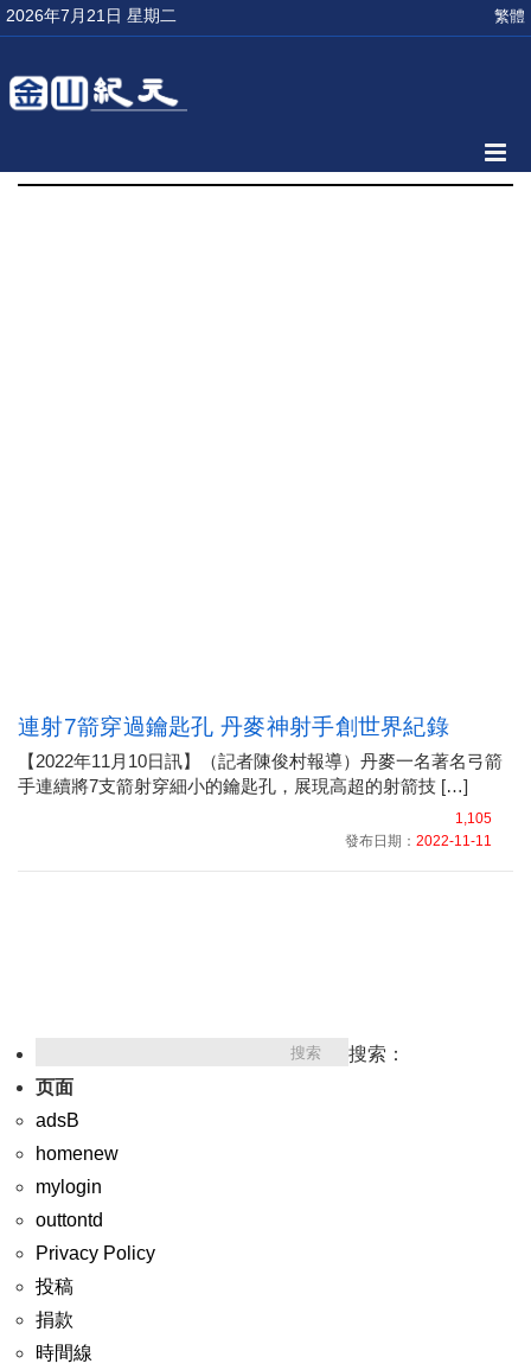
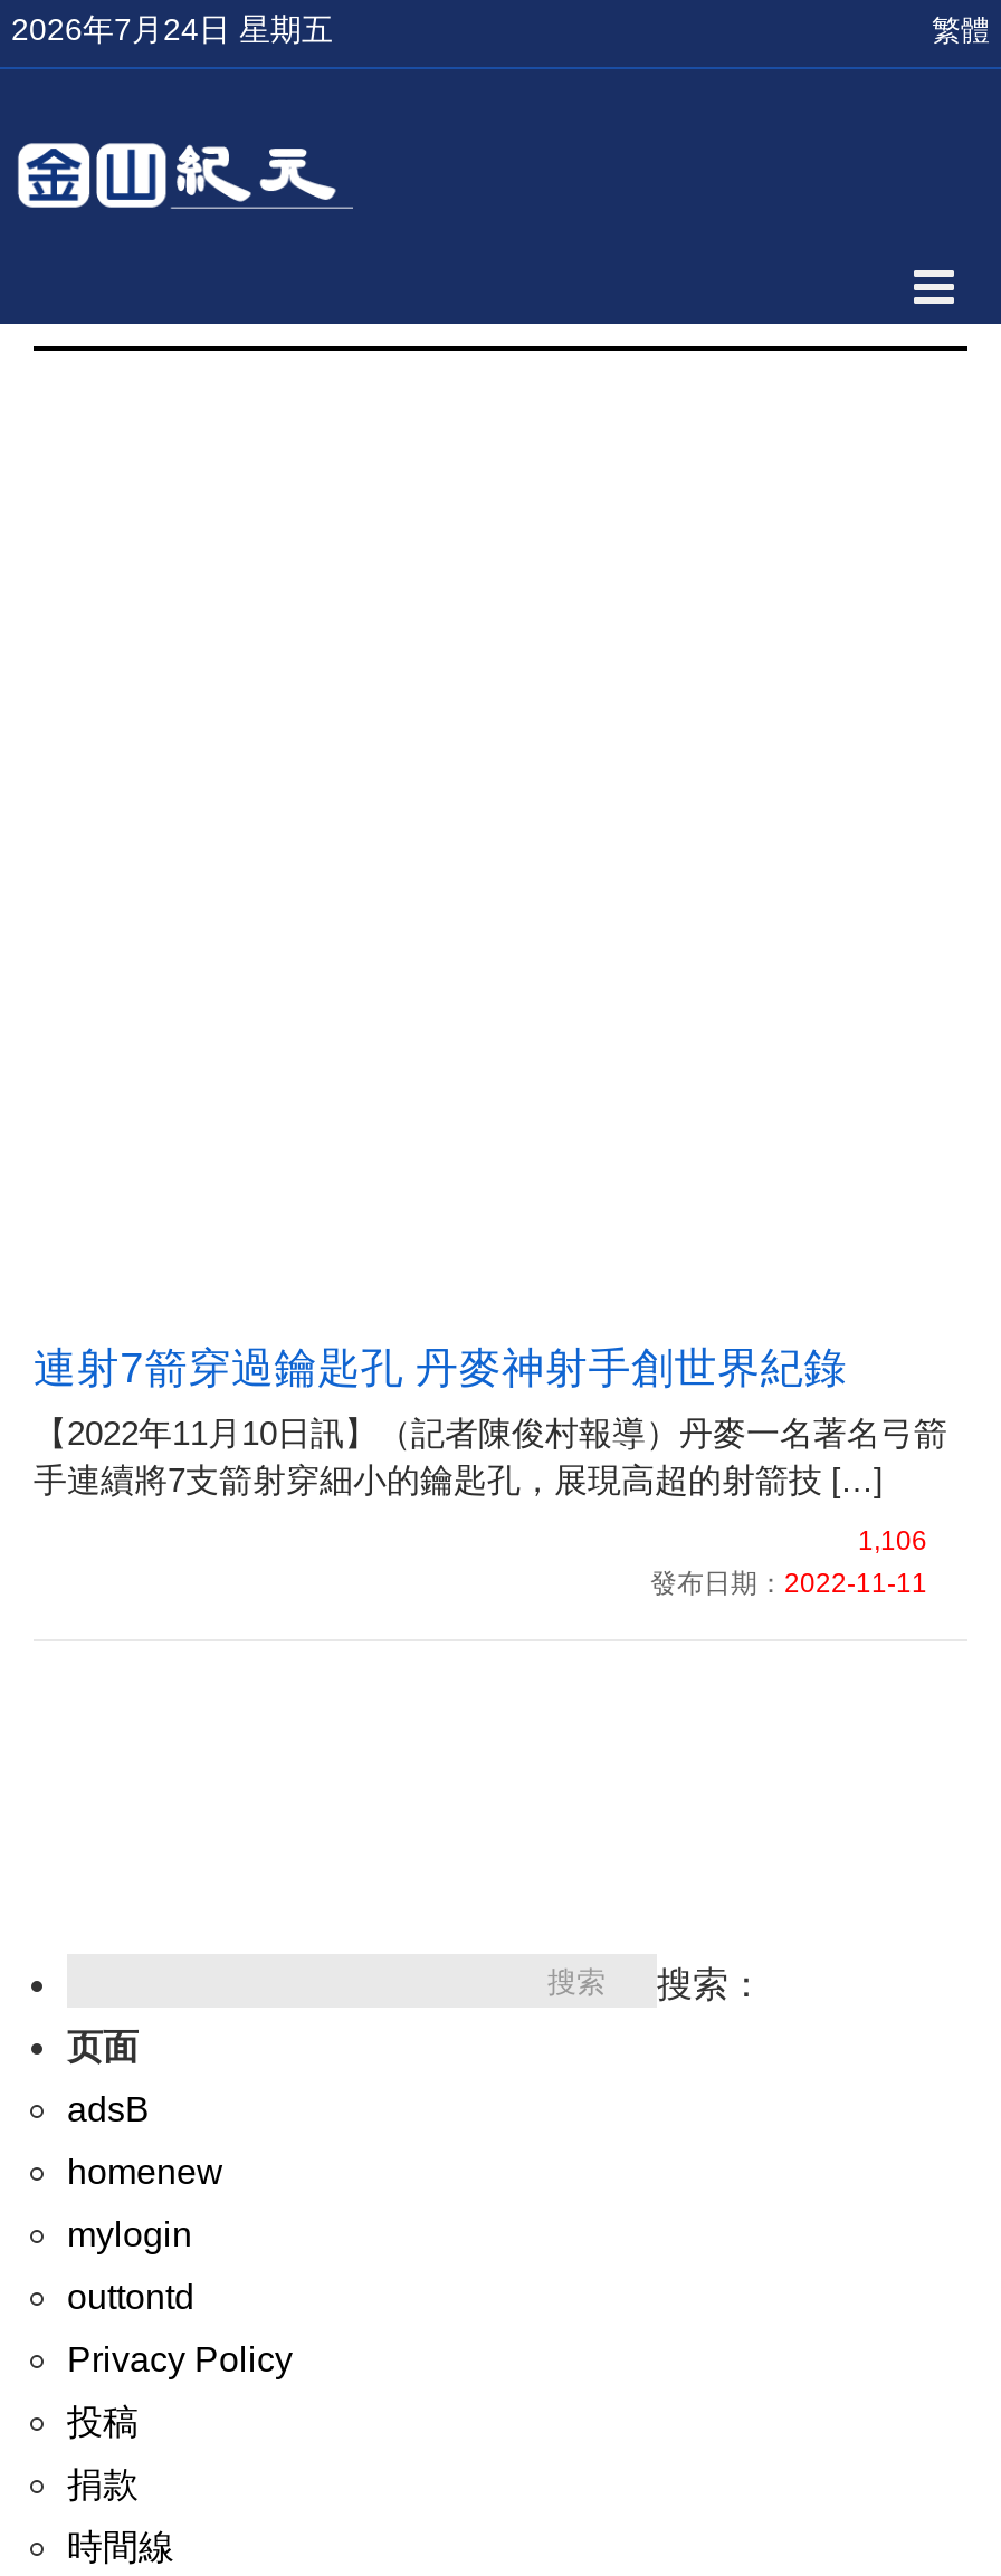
[6,6,177,25] 2026年7月21日 星期二 -> [11,11,333,47] 2026年7月24日 星期五
[455,810,492,827] 1,105 -> [858,1525,927,1557] 1,106

